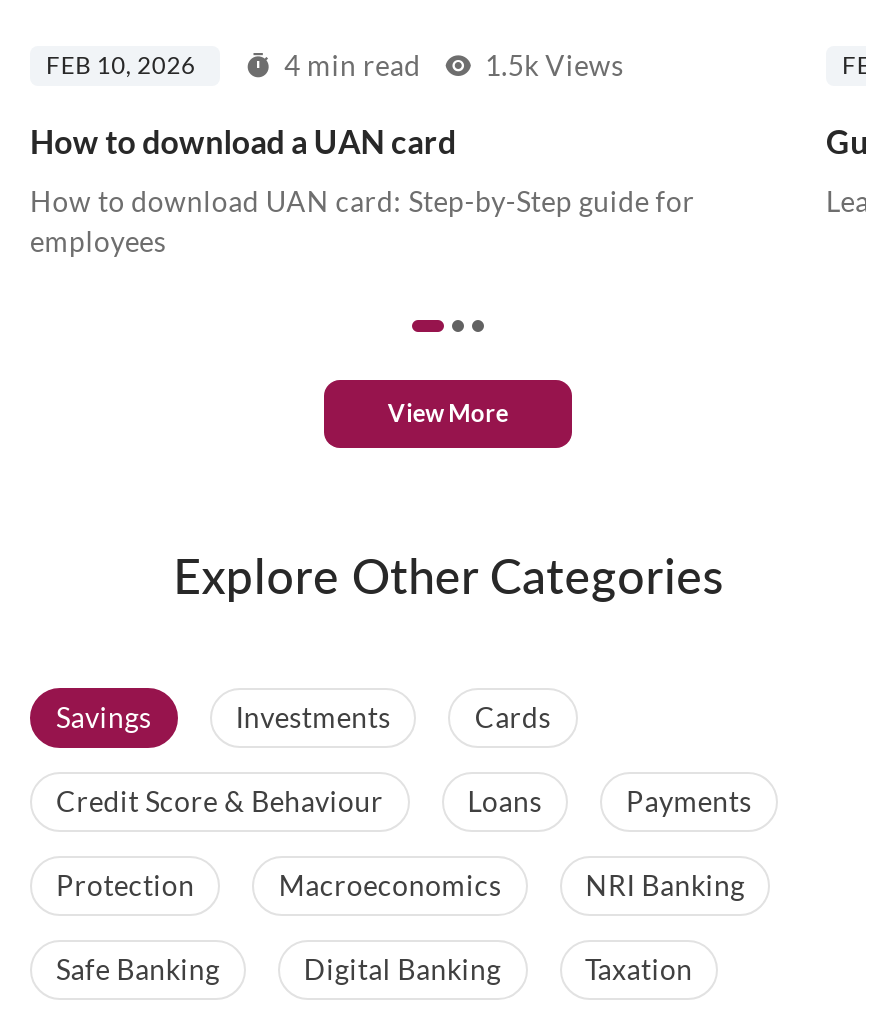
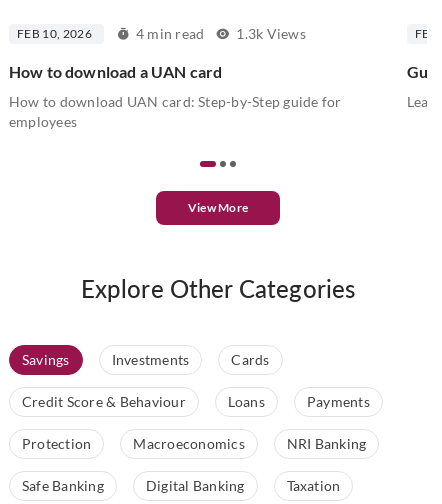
[284,47,624,81] 4 min read 1.5k Views -> [136,25,306,42] 4 min read 1.3k Views

